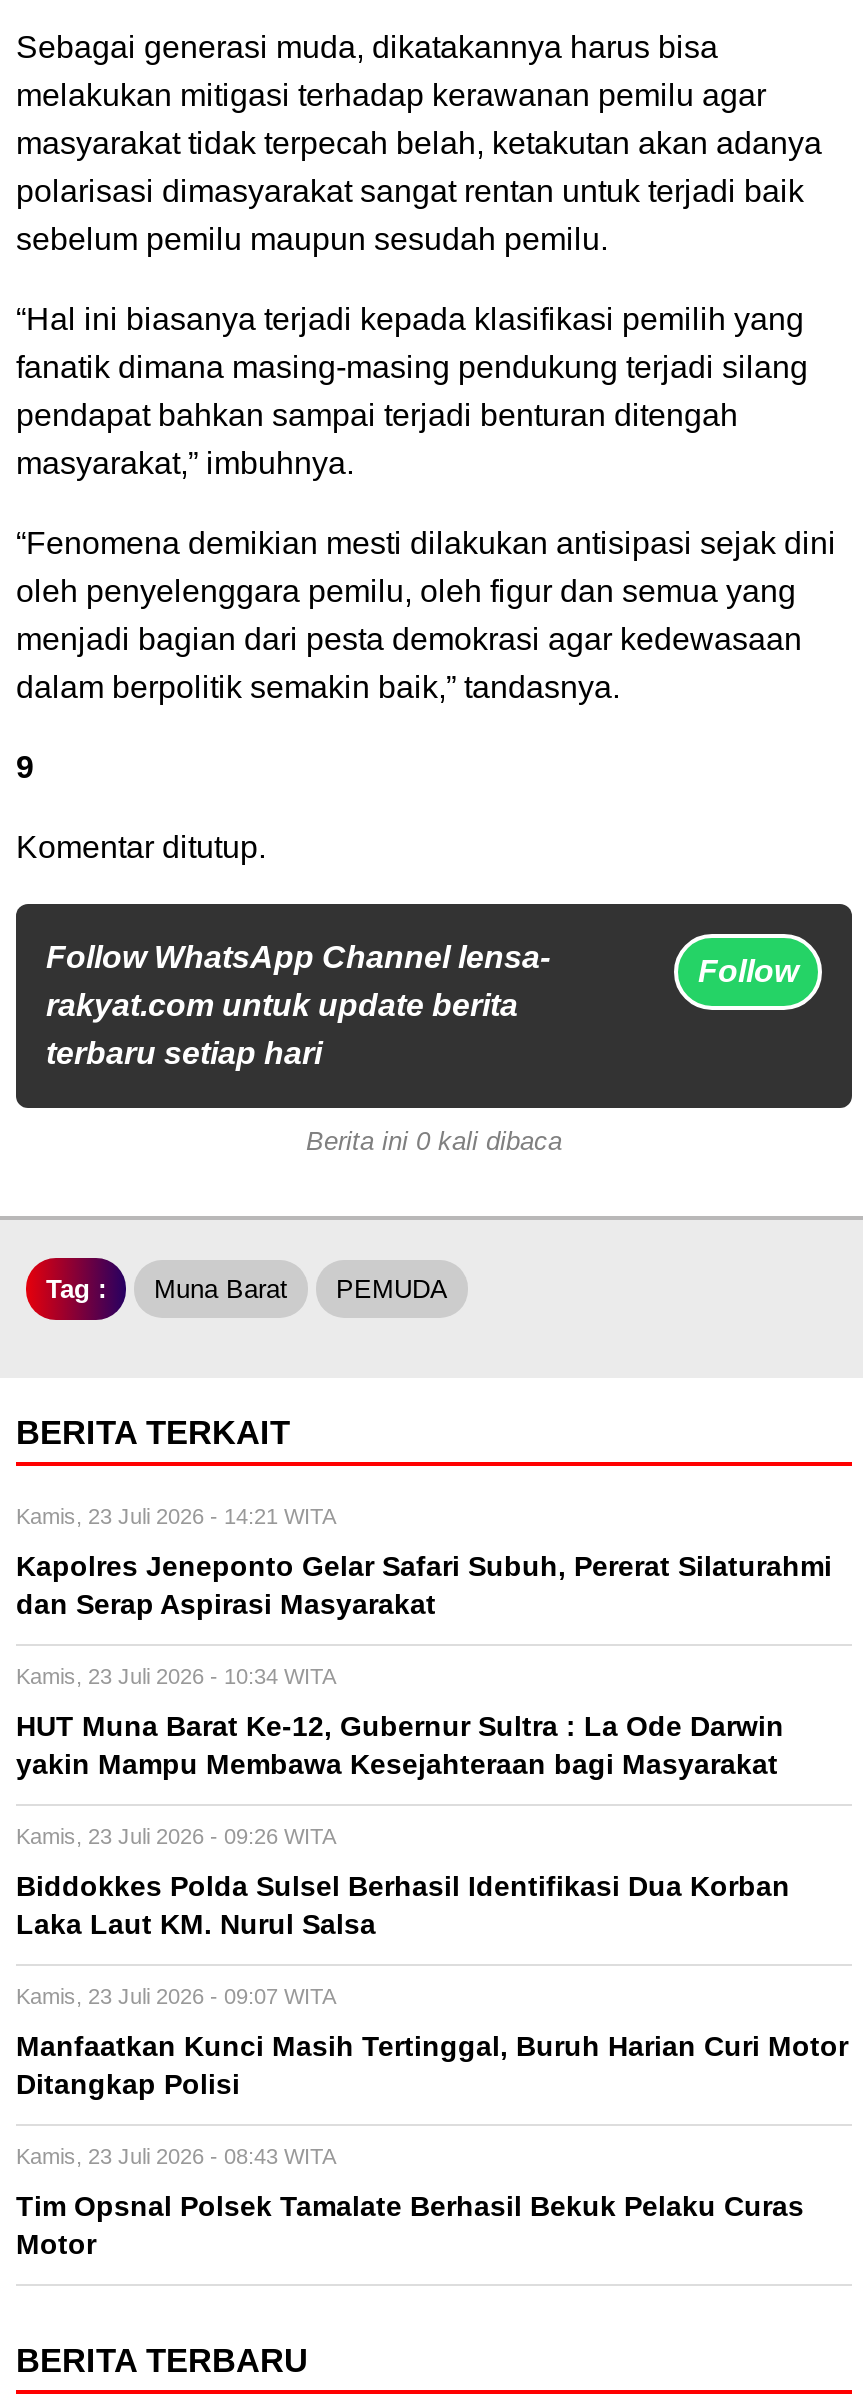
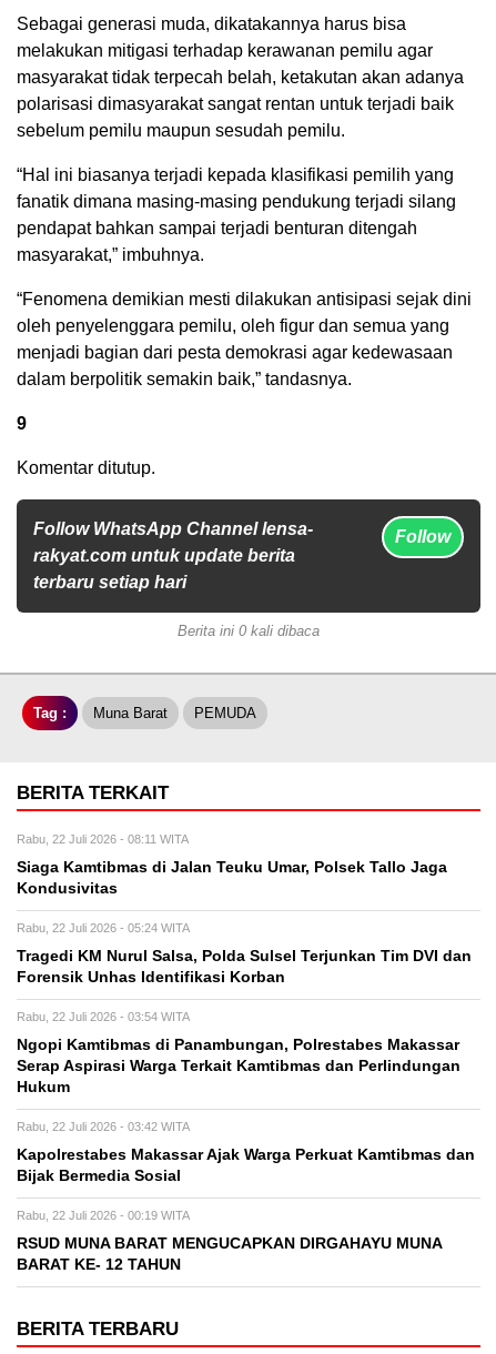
[16,1505,336,1529] Kamis, 23 Juli 2026 - 14:21 WITA -> [17,833,189,846] Rabu, 22 Juli 2026 - 08:11 WITA
[16,1553,832,1621] Kapolres Jeneponto Gelar Safari Subuh, Pererat Silaturahmi | dan Serap Aspirasi Masyarakat -> [17,859,447,897] Siaga Kamtibmas di Jalan Teuku Umar, Polsek Tallo Jaga | Kondusivitas
[16,1665,336,1689] Kamis, 23 Juli 2026 - 10:34 WITA -> [17,921,190,935] Rabu, 22 Juli 2026 - 05:24 WITA
[16,1713,784,1781] HUT Muna Barat Ke-12, Gubernur Sultra : La Ode Darwin | yakin Mampu Membawa Kesejahteraan bagi Masyarakat -> [17,948,472,986] Tragedi KM Nurul Salsa, Polda Sulsel Terjunkan Tim DVI dan | Forensik Unhas Identifikasi Korban
[16,1825,336,1849] Kamis, 23 Juli 2026 - 09:26 WITA -> [17,1010,190,1024] Rabu, 22 Juli 2026 - 03:54 WITA
[16,1873,790,1941] Biddokkes Polda Sulsel Berhasil Identifikasi Dua Korban | Laka Laut KM. Nurul Salsa -> [17,1037,460,1096] Ngopi Kamtibmas di Panambungan, Polrestabes Makassar | Serap Aspirasi Warga Terkait Kamtibmas dan Perlindungan | Hukum
[16,1985,336,2009] Kamis, 23 Juli 2026 - 09:07 WITA -> [17,1120,190,1133] Rabu, 22 Juli 2026 - 03:42 WITA
[16,2033,848,2101] Manfaatkan Kunci Masih Tertinggal, Buruh Harian Curi Motor | Ditangkap Polisi -> [17,1147,475,1185] Kapolrestabes Makassar Ajak Warga Perkuat Kamtibmas dan | Bijak Bermedia Sosial
[16,2145,336,2169] Kamis, 23 Juli 2026 - 08:43 WITA -> [17,1209,190,1222] Rabu, 22 Juli 2026 - 00:19 WITA
[16,2193,804,2261] Tim Opsnal Polsek Tamalate Berhasil Bekuk Pelaku Curas | Motor -> [17,1236,442,1273] RSUD MUNA BARAT MENGUCAPKAN DIRGAHAYU MUNA | BARAT KE- 12 TAHUN

